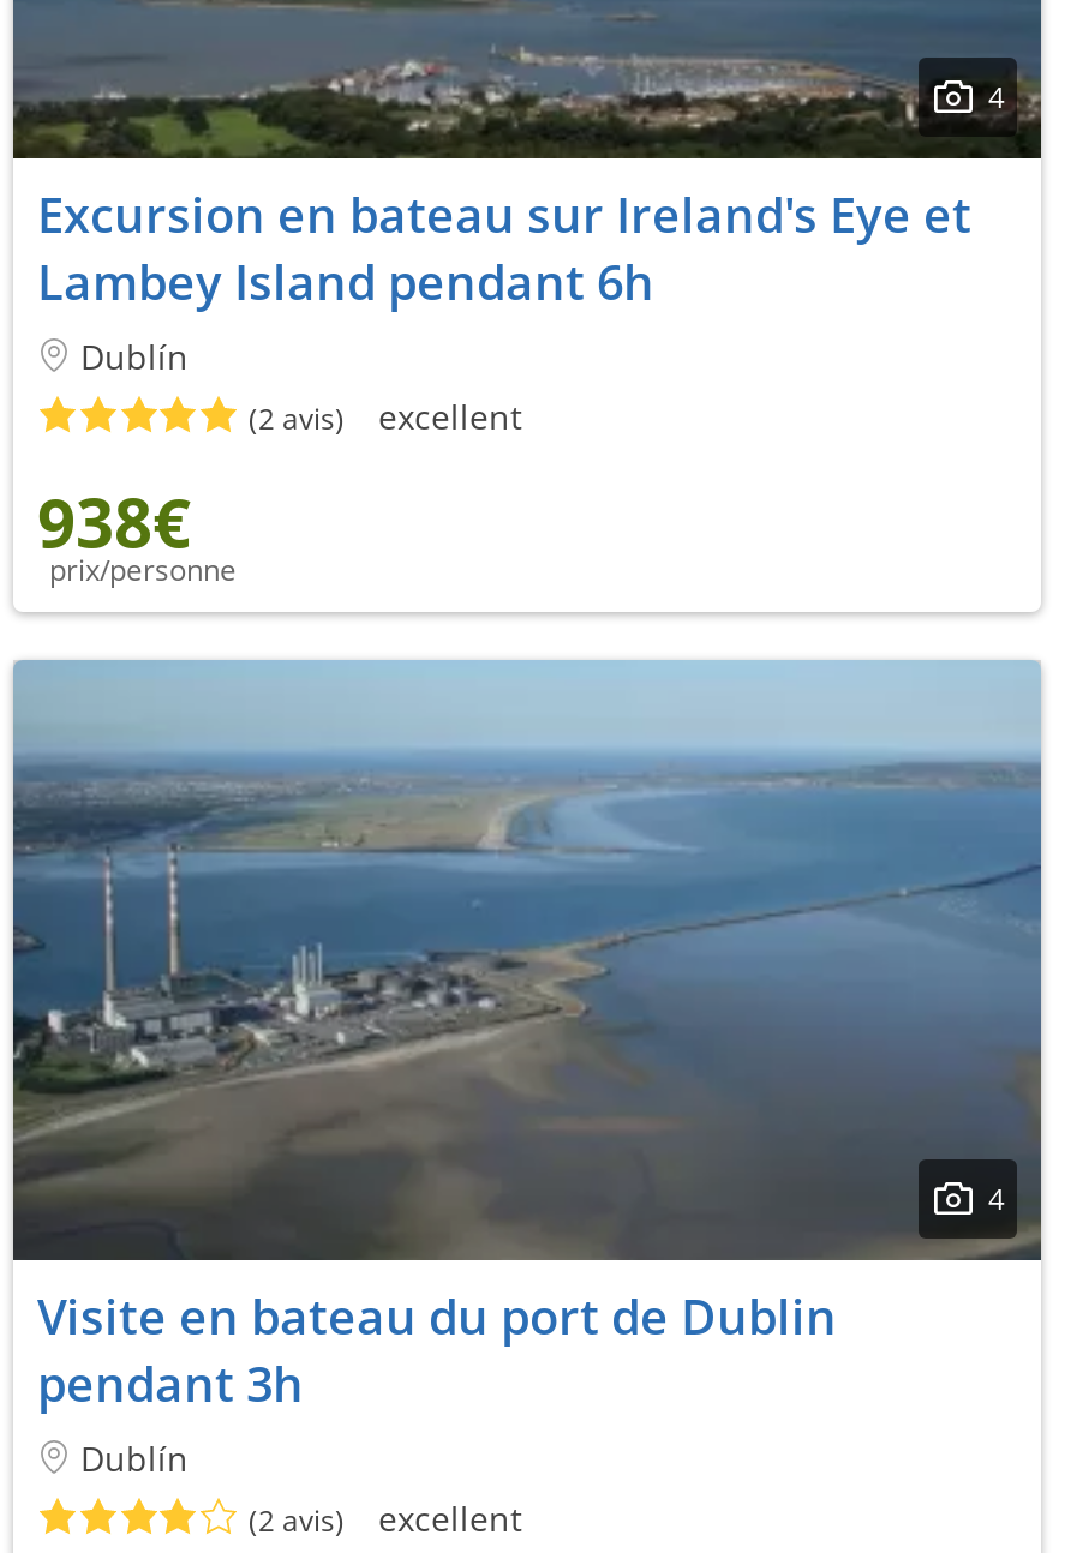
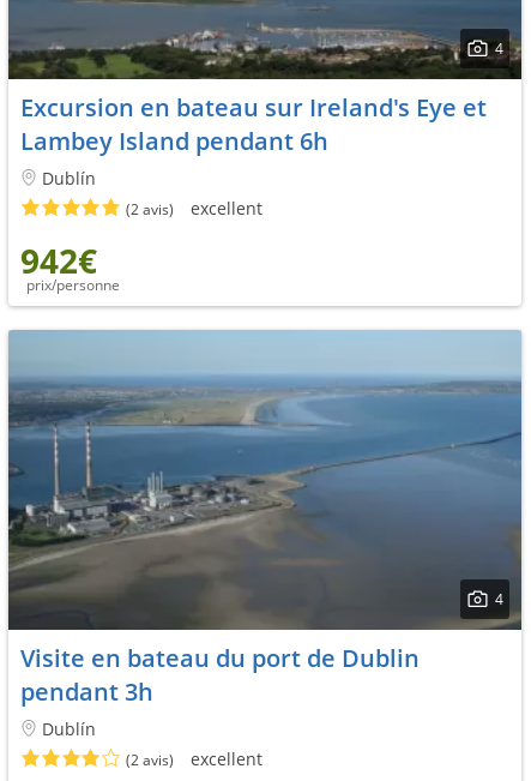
[37,475,191,566] 938€ -> [20,238,97,283] 942€

